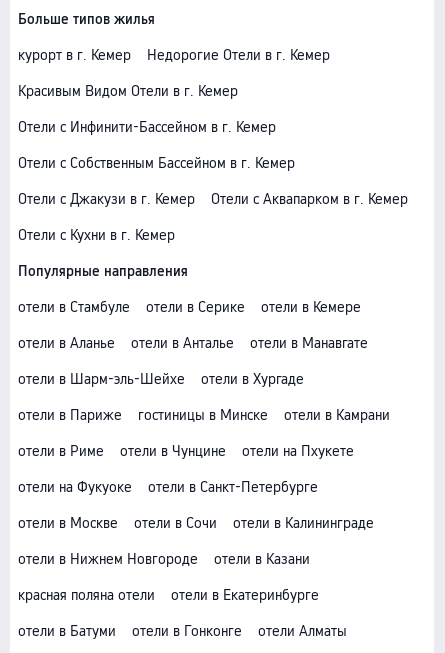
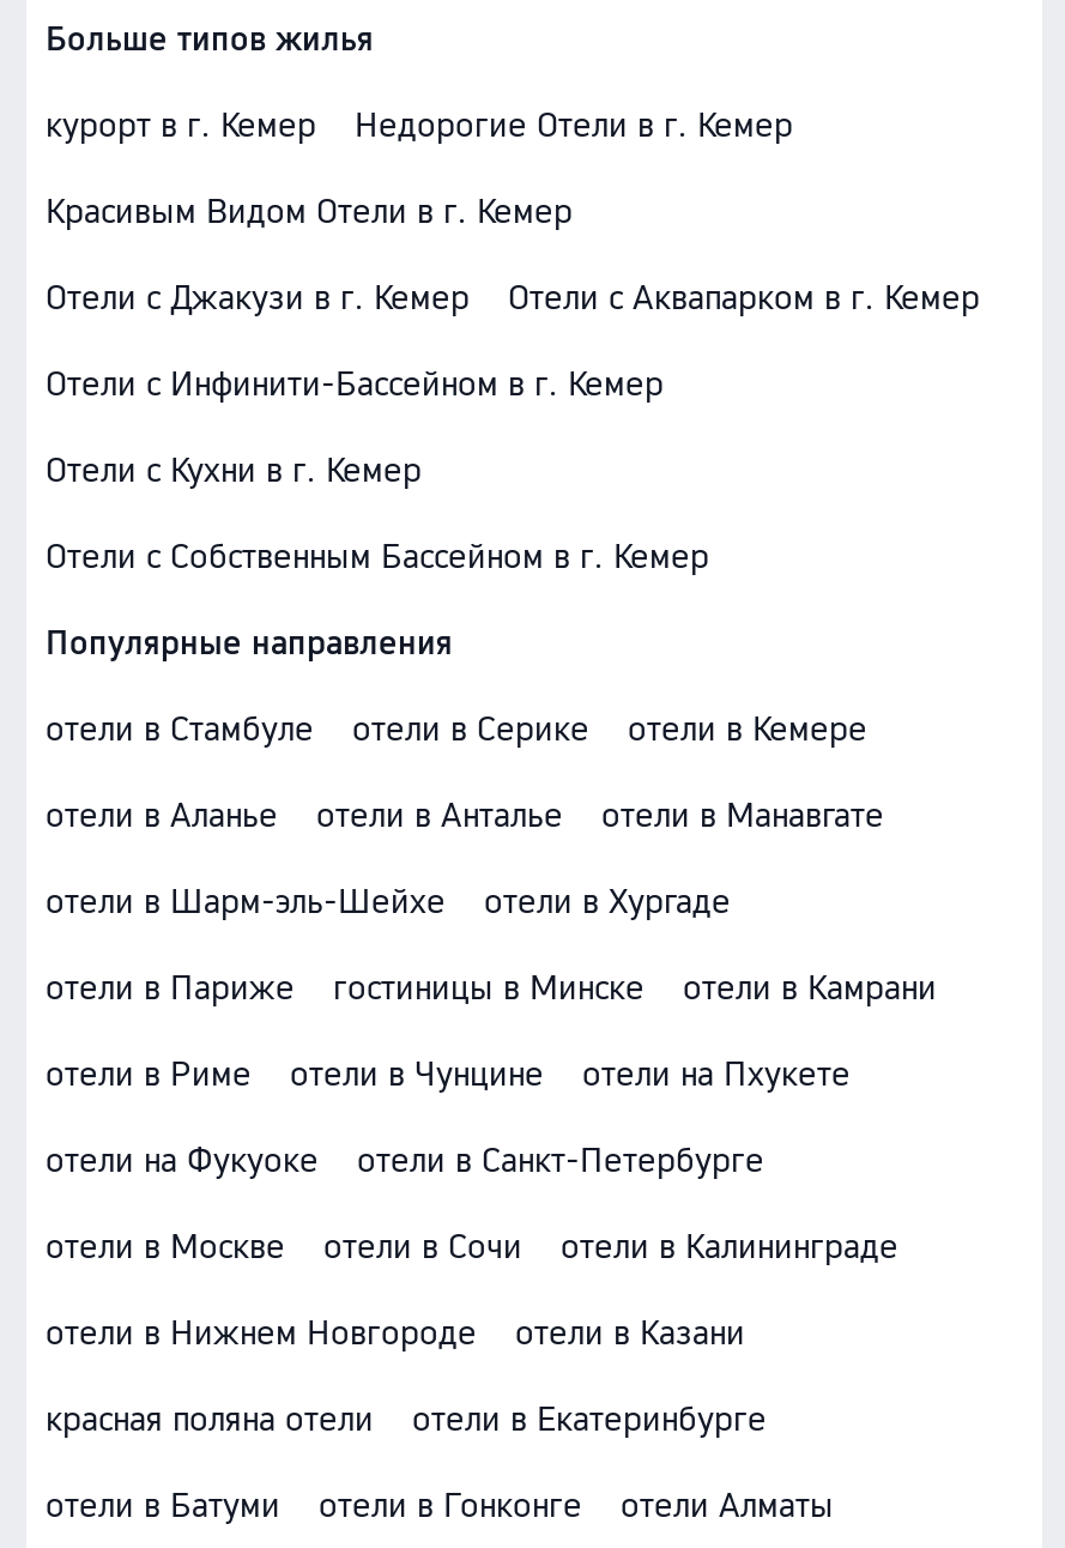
moved [18,119,276,135] -> [46,364,664,403]: Отели с Инфинити-Бассейном в г. Кемер
moved [18,155,295,171] -> [46,537,709,575]: Отели с Собственным Бассейном в г. Кемер
moved [18,191,408,207] -> [46,278,980,316]: Отели с Джакузи в г. Кемер | Отели с Аквапарком в г. Кемер
moved [18,227,175,243] -> [46,451,422,489]: Отели с Кухни в г. Кемер

